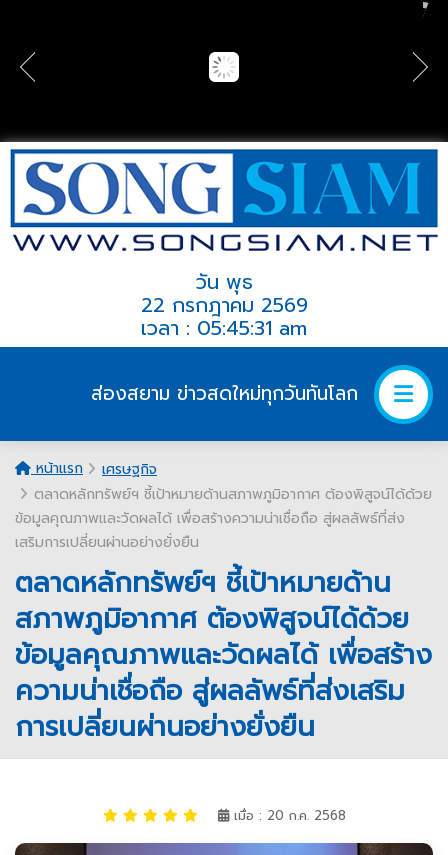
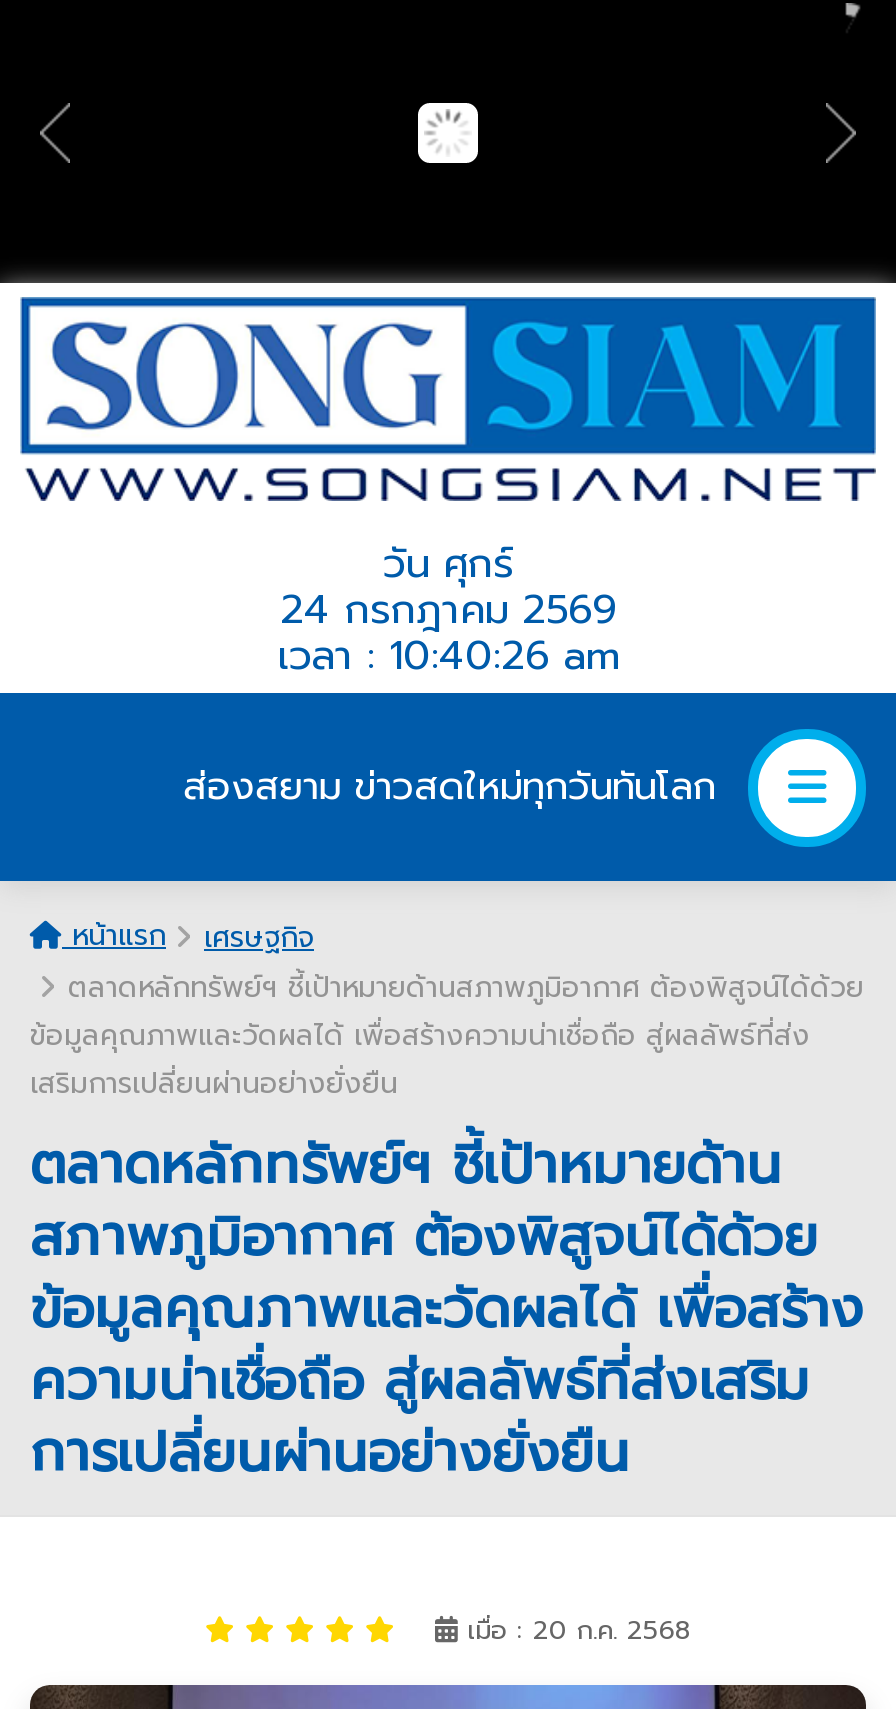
[140,267,307,343] วัน พุธ | 22 กรกฎาคม 2569 | เวลา : 05:45:31 am -> [277,533,619,685] วัน ศุกร์ | 24 กรกฎาคม 2569 | เวลา : 10:40:26 am

